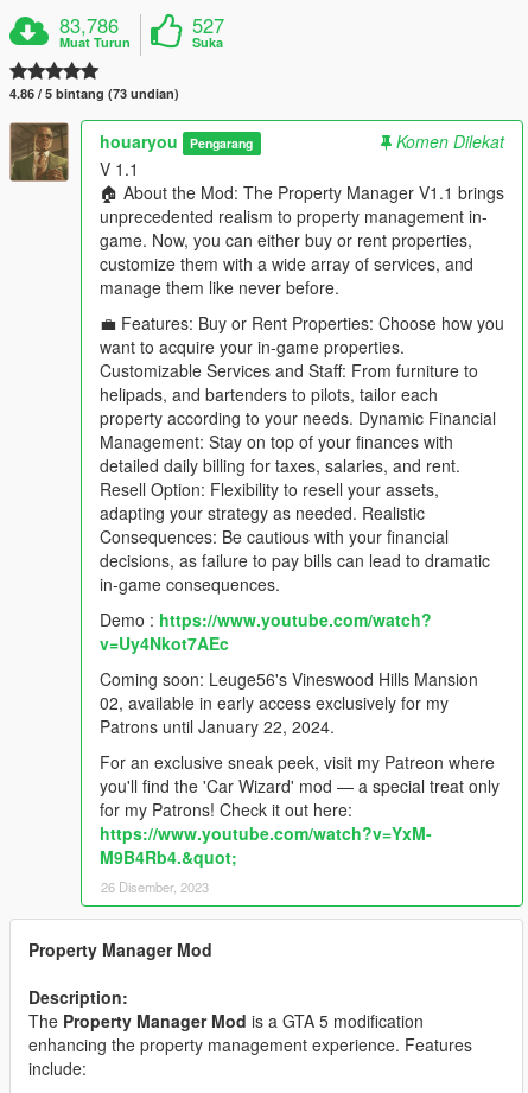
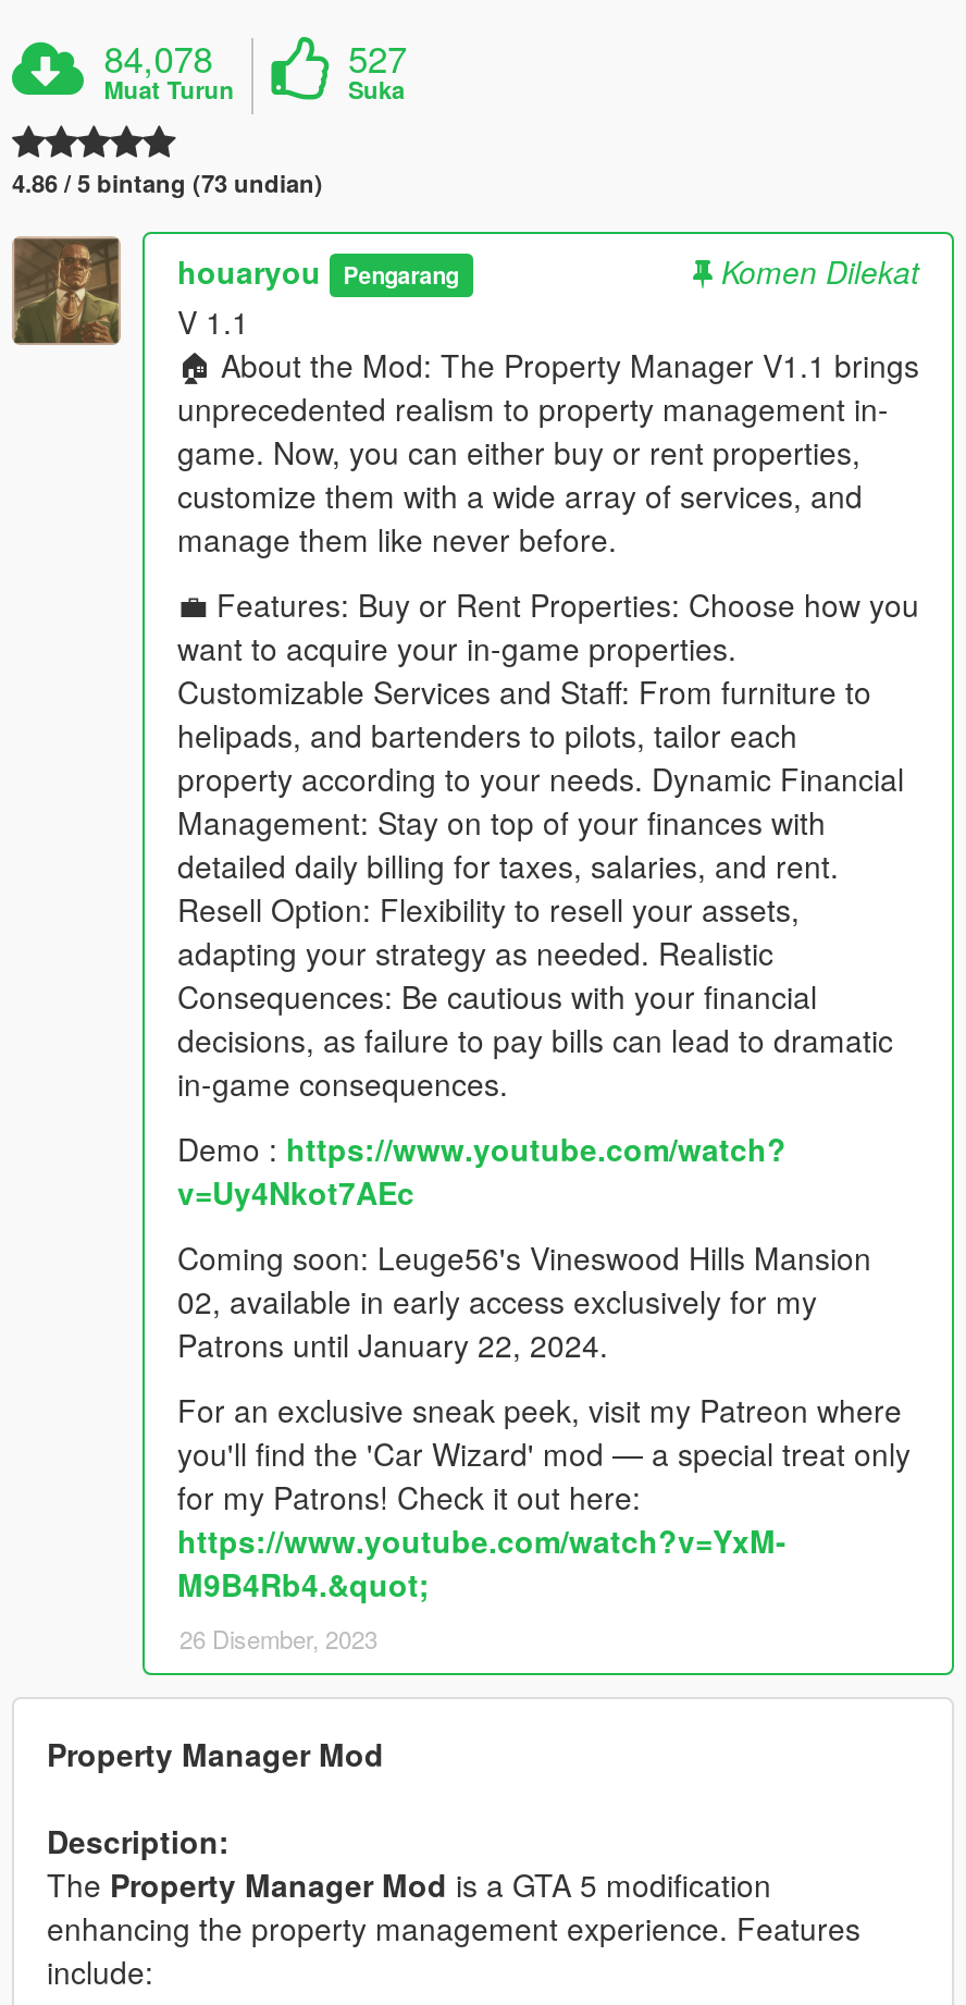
[60,11,119,39] 83,786 -> [104,31,213,84] 84,078

